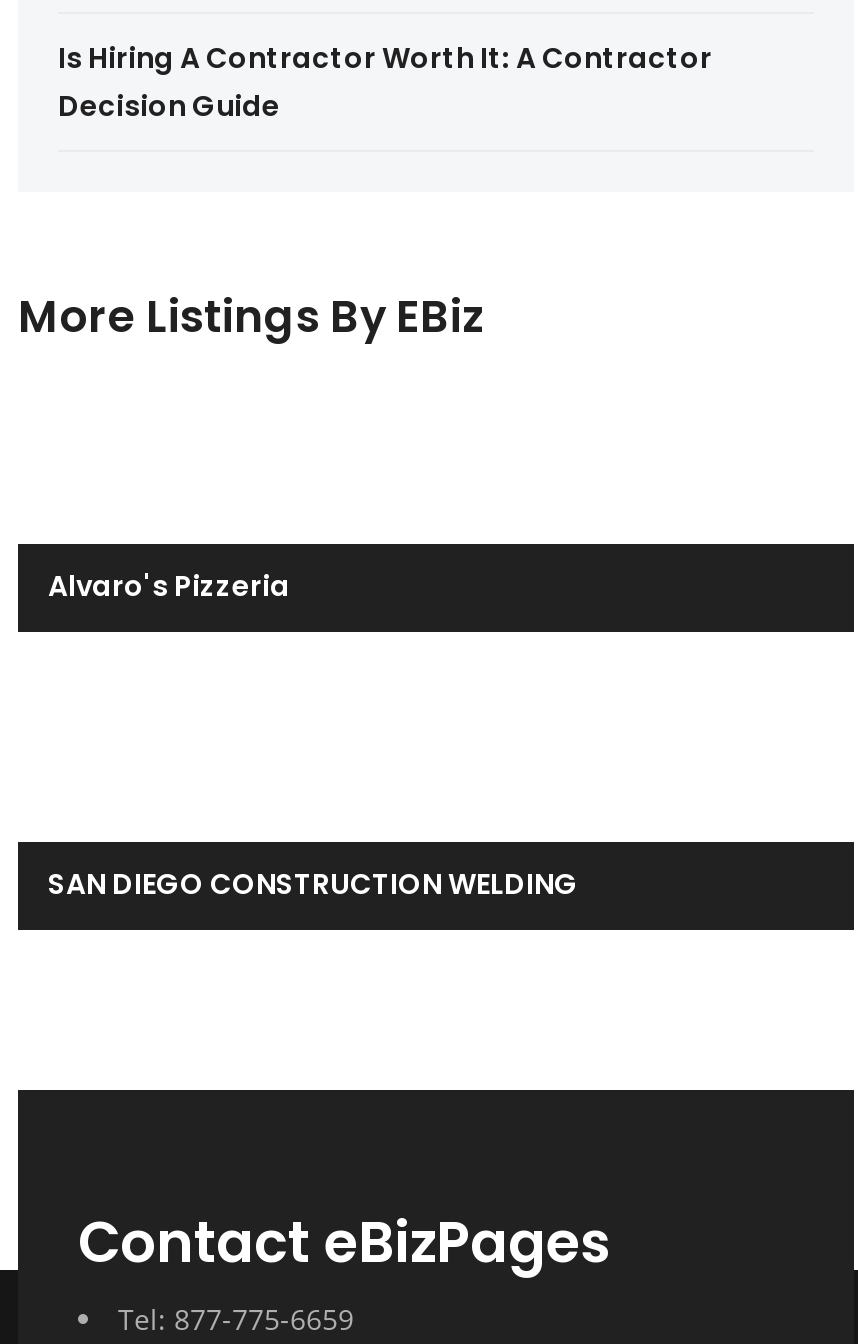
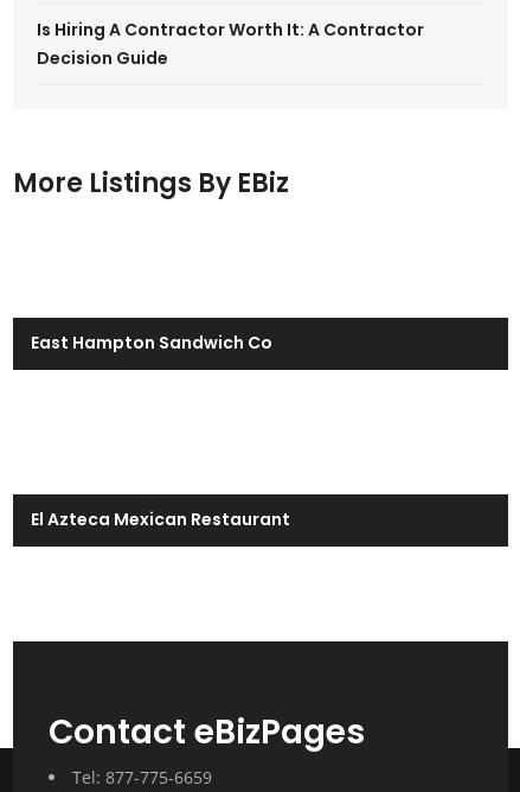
[48,566,290,606] Alvaro's Pizzeria -> [31,331,272,355] East Hampton Sandwich Co
[48,864,578,904] SAN DIEGO CONSTRUCTION WELDING -> [31,507,290,531] El Azteca Mexican Restaurant

